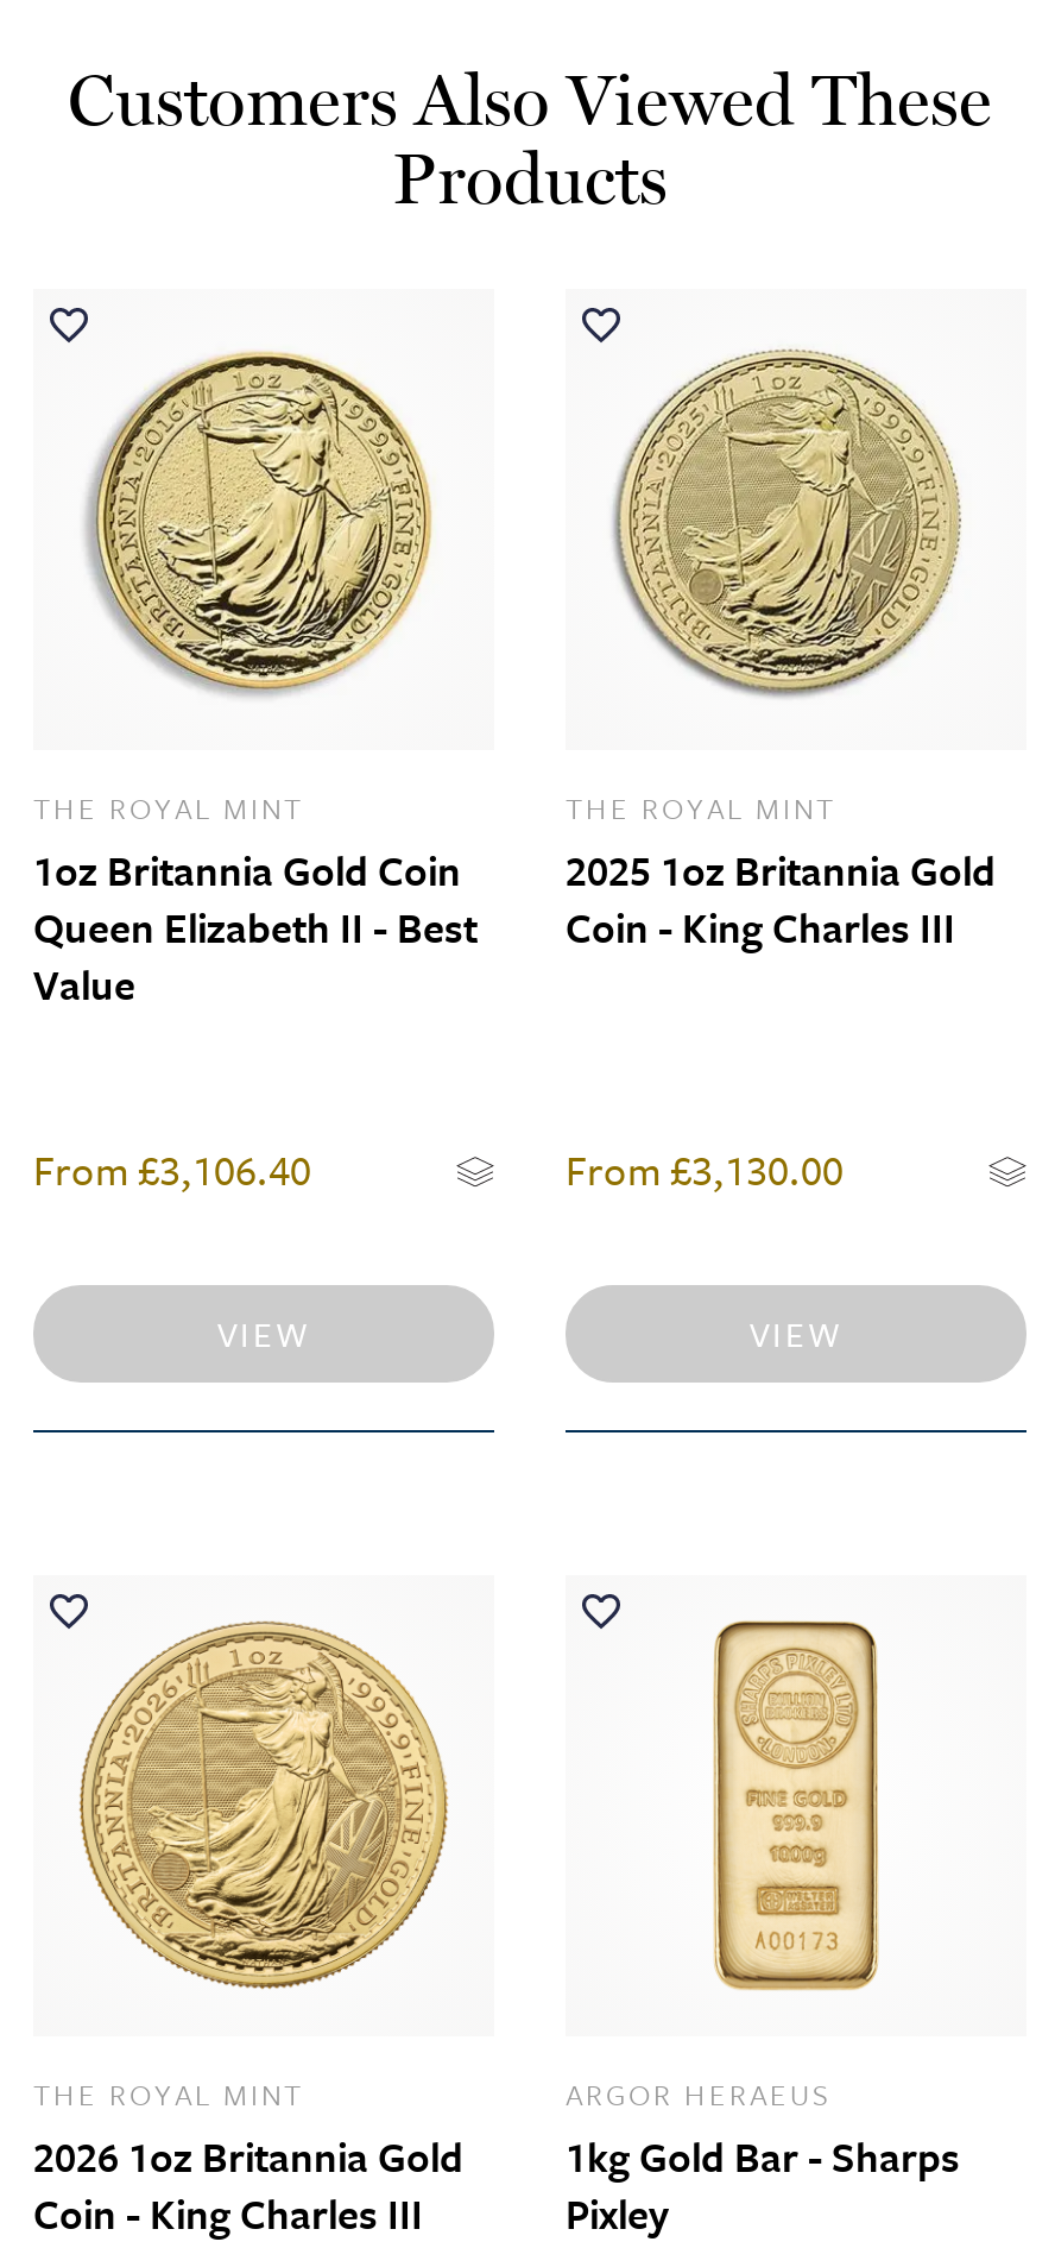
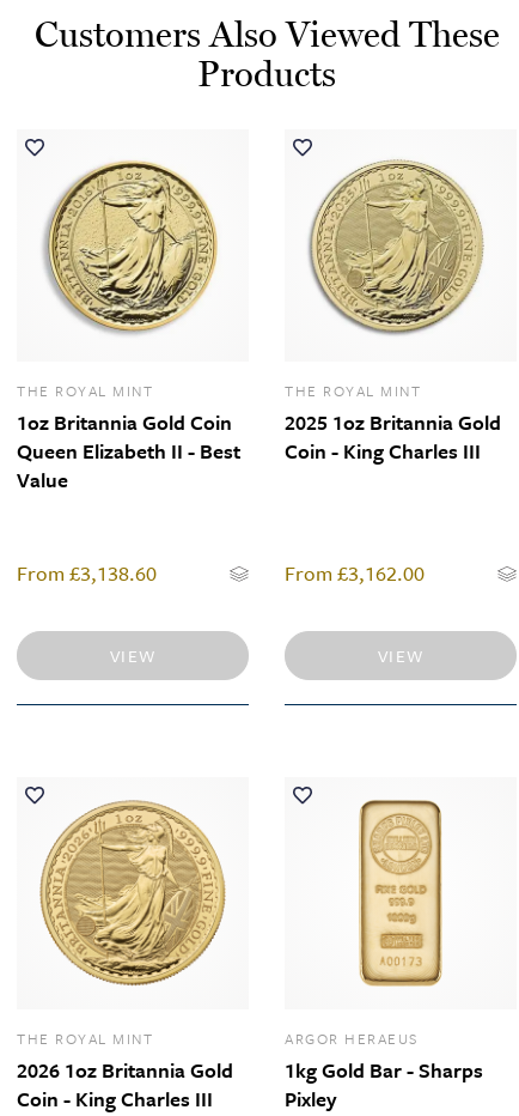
[33,1140,311,1199] From £3,106.40 -> [17,558,157,588] From £3,138.60
[566,1140,844,1199] From £3,130.00 -> [285,558,425,588] From £3,162.00

